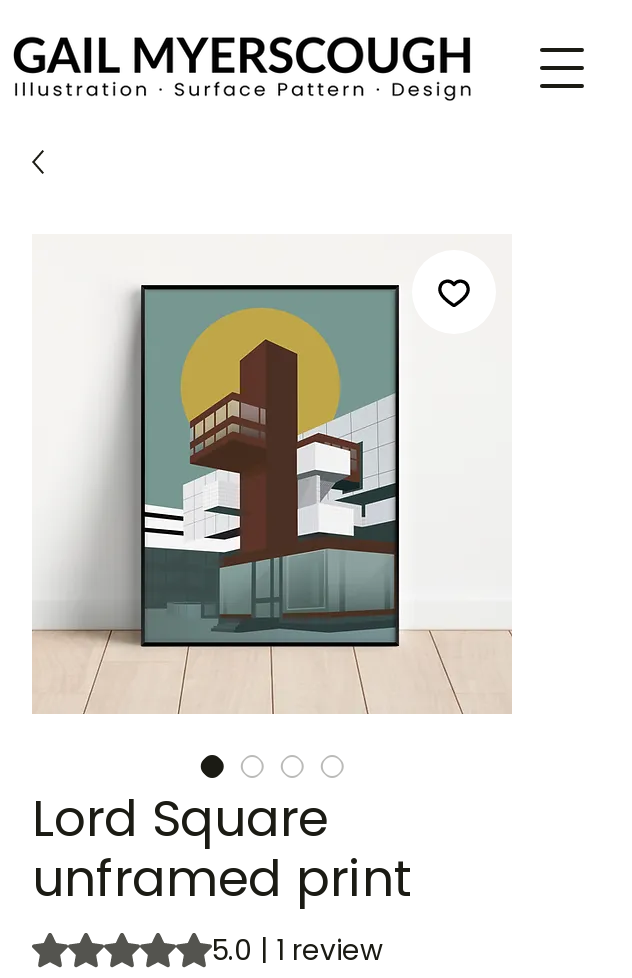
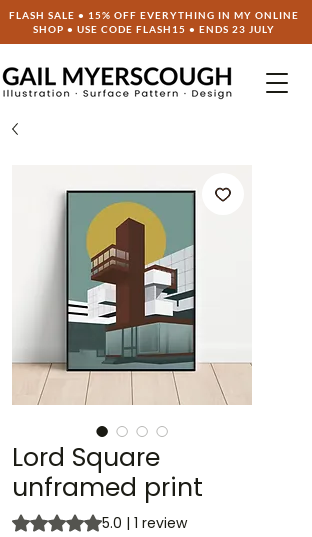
none -> [9,9,299,35] FLASH SALE • 15% OFF EVERYTHING IN MY ONLINE | SHOP • USE CODE FLASH15 • ENDS 23 JULY

